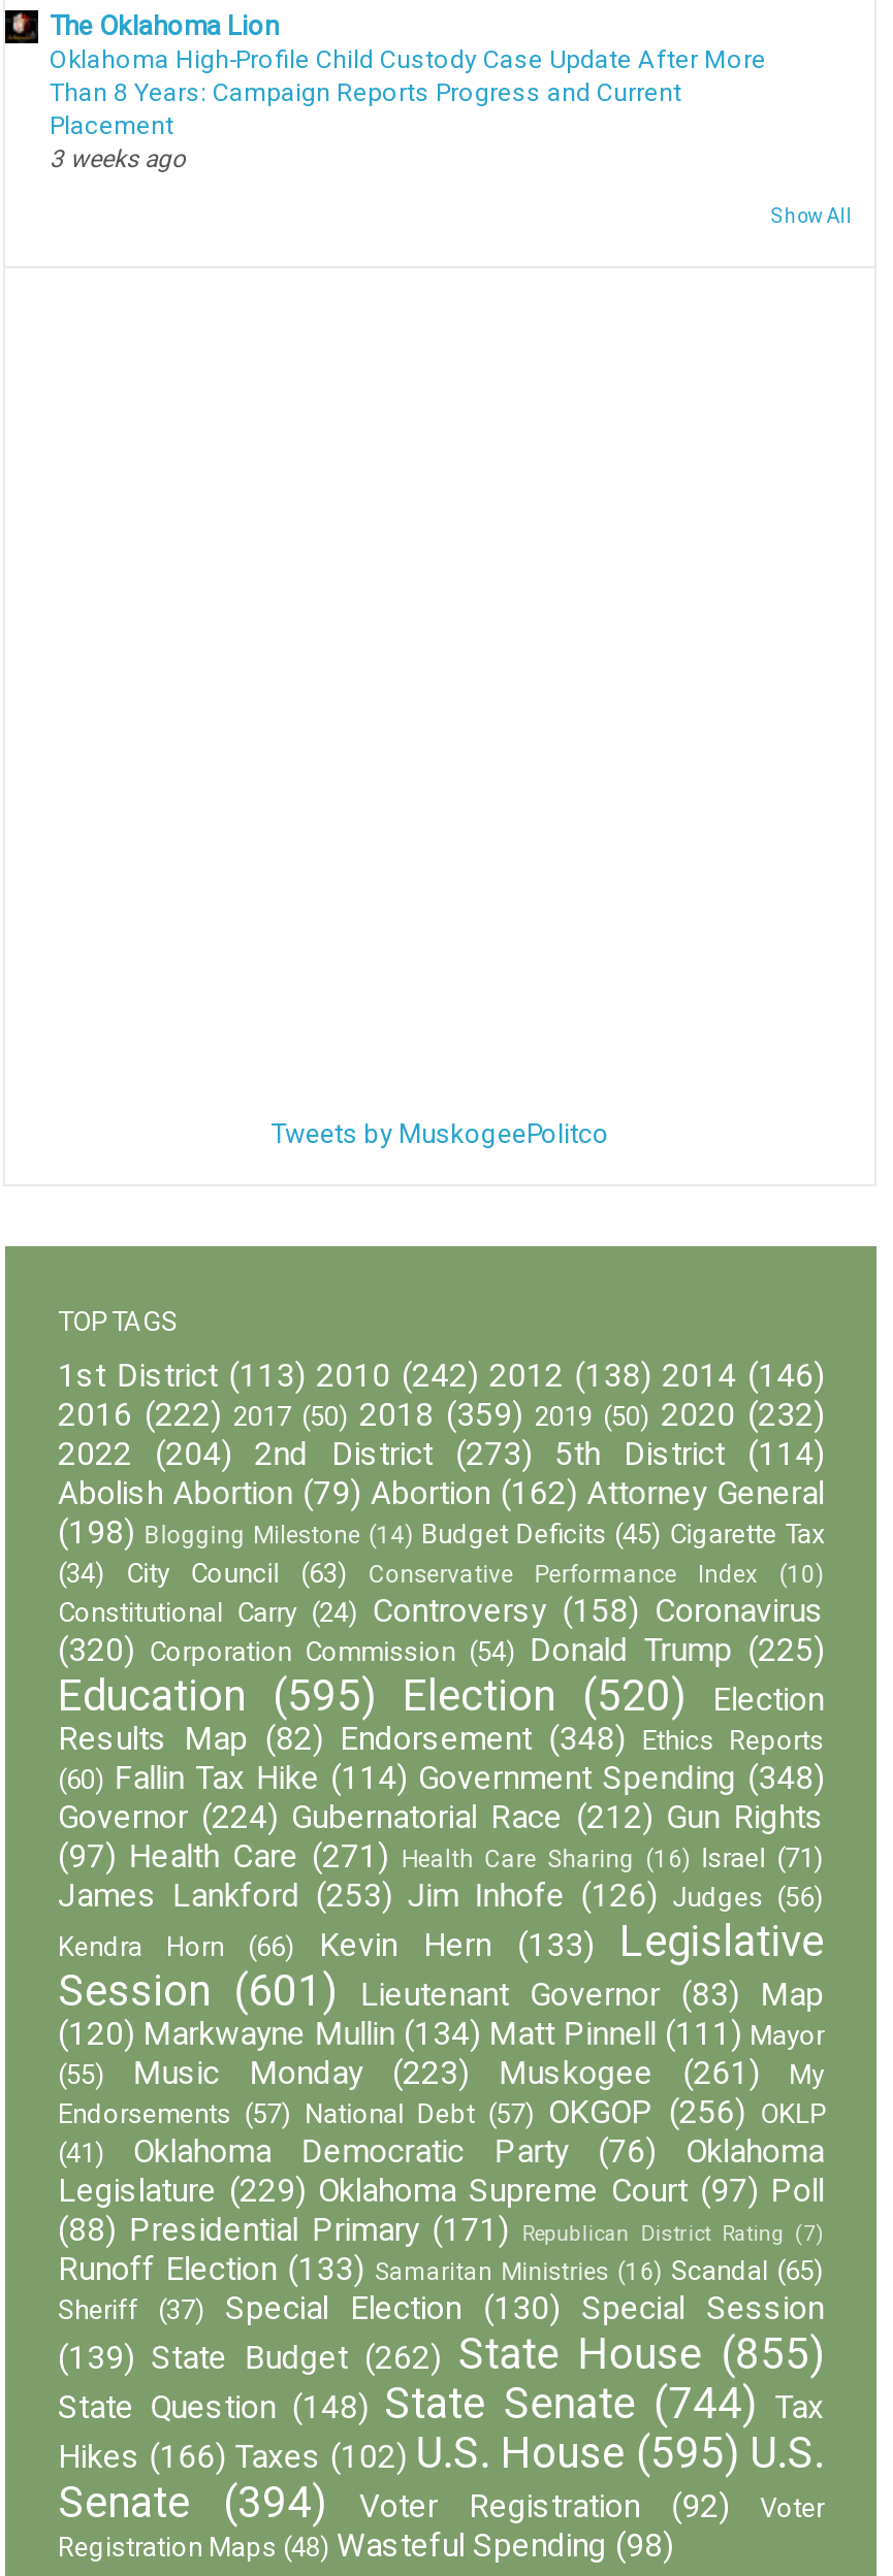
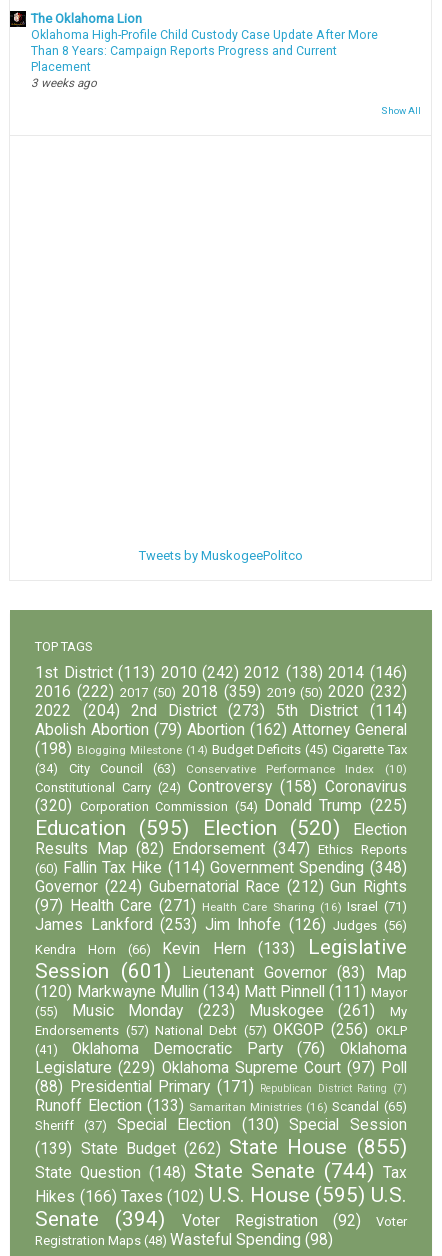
[58,1721,824,1758] Results Map (82) Endorsement (348) Ethics Reports -> [35,840,407,858] Results Map (82) Endorsement (347) Ethics Reports

